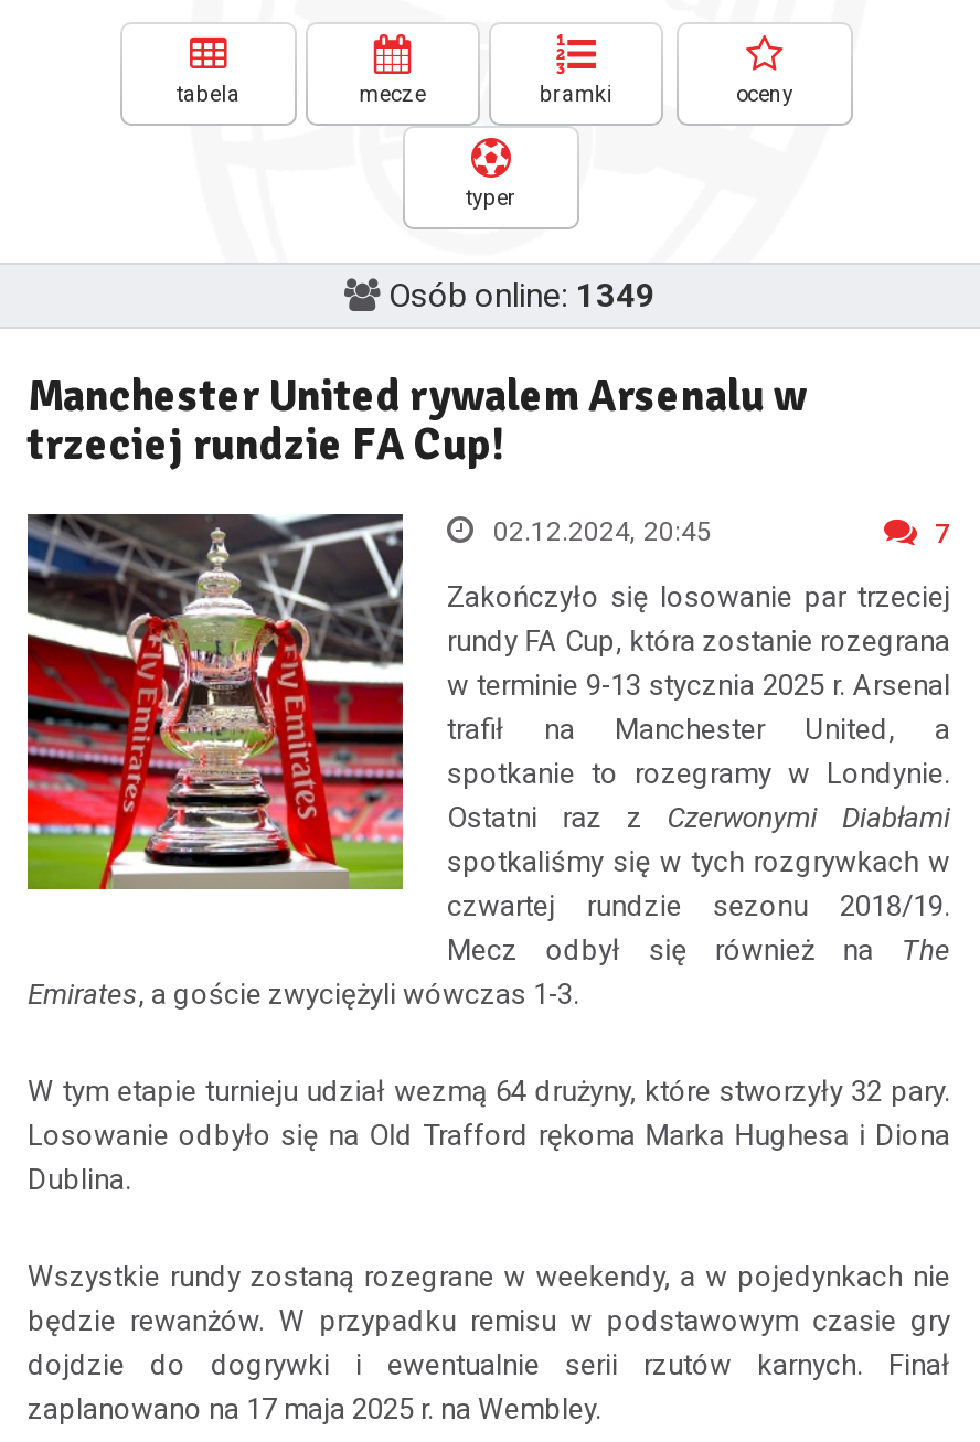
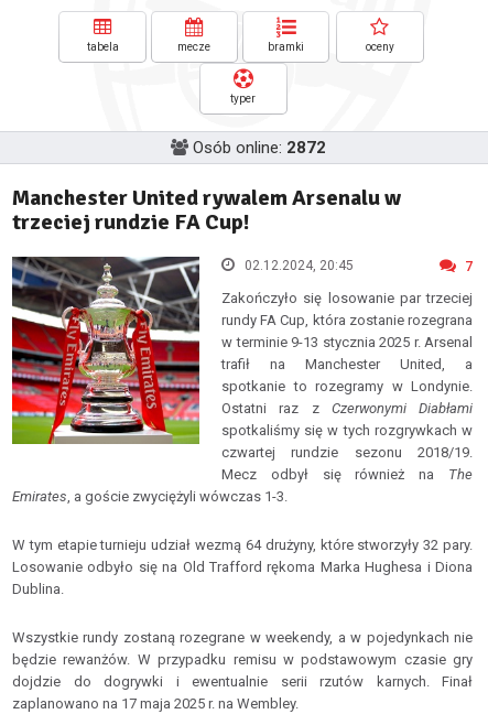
[388,276,656,316] Osób online: 1349 -> [192,138,326,158] Osób online: 2872

